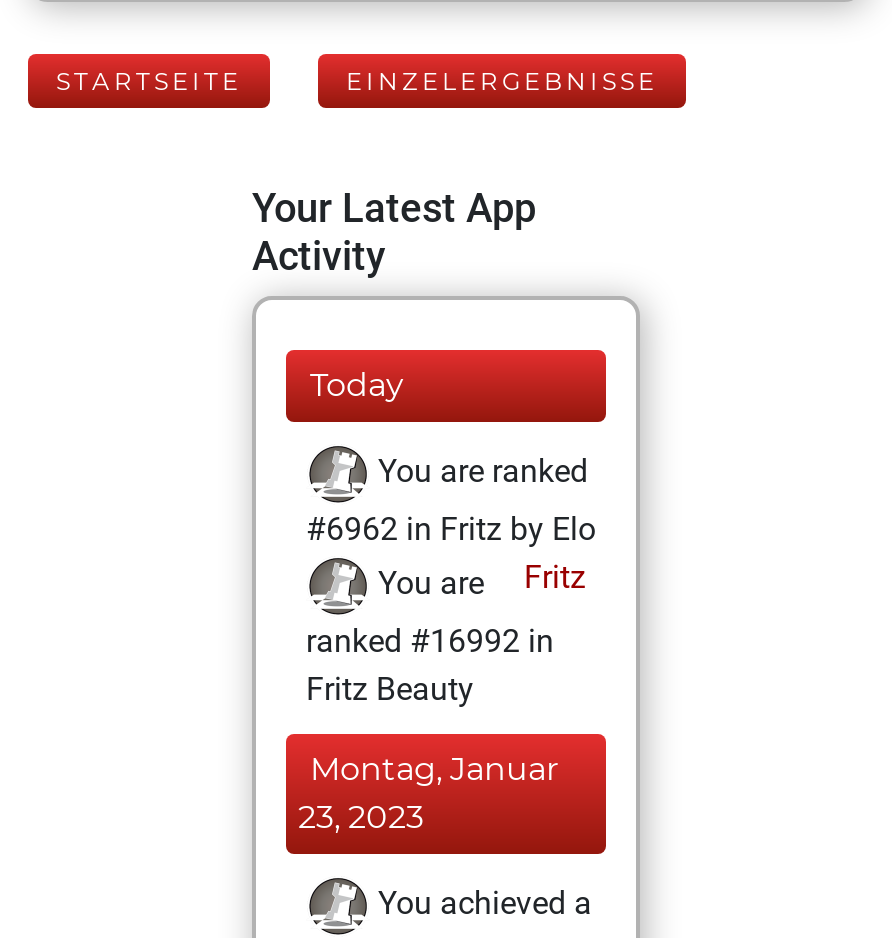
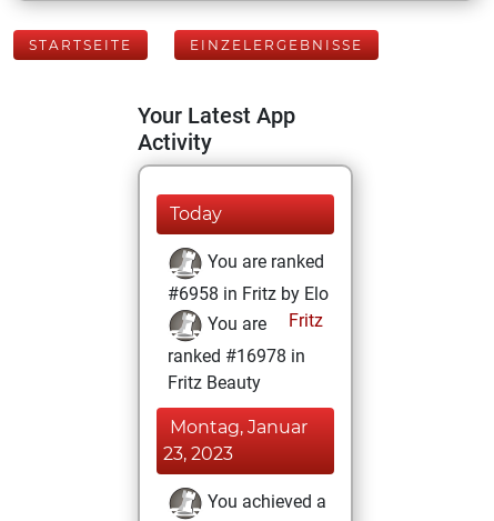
[306,510,596,548] #6962 in Fritz by Elo -> [168,283,329,304] #6958 in Fritz by Elo
[306,622,554,660] ranked #16992 in -> [168,345,305,367] ranked #16978 in

